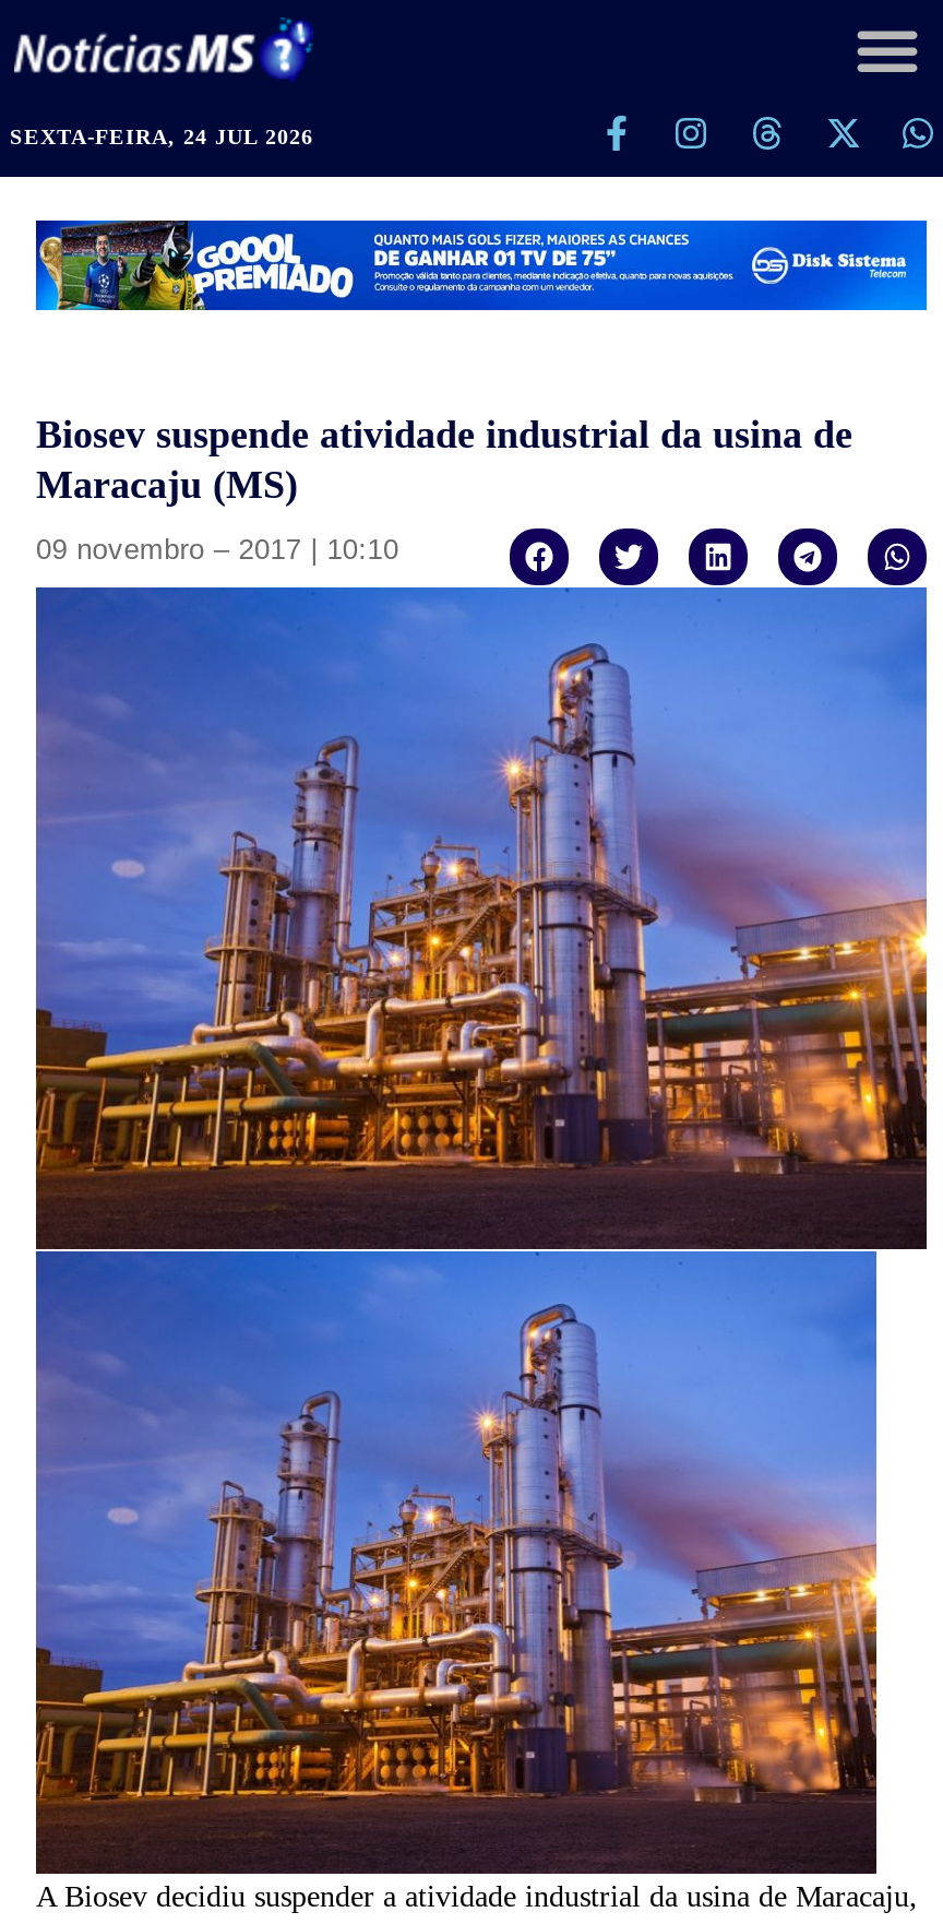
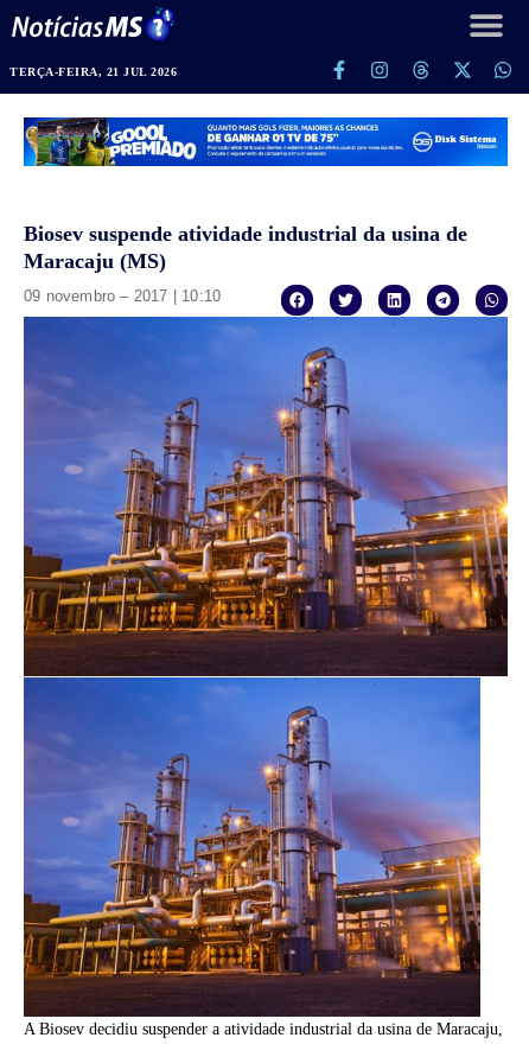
[10,124,313,149] SEXTA-FEIRA, 24 JUL 2026 -> [9,65,177,78] TERÇA-FEIRA, 21 JUL 2026

